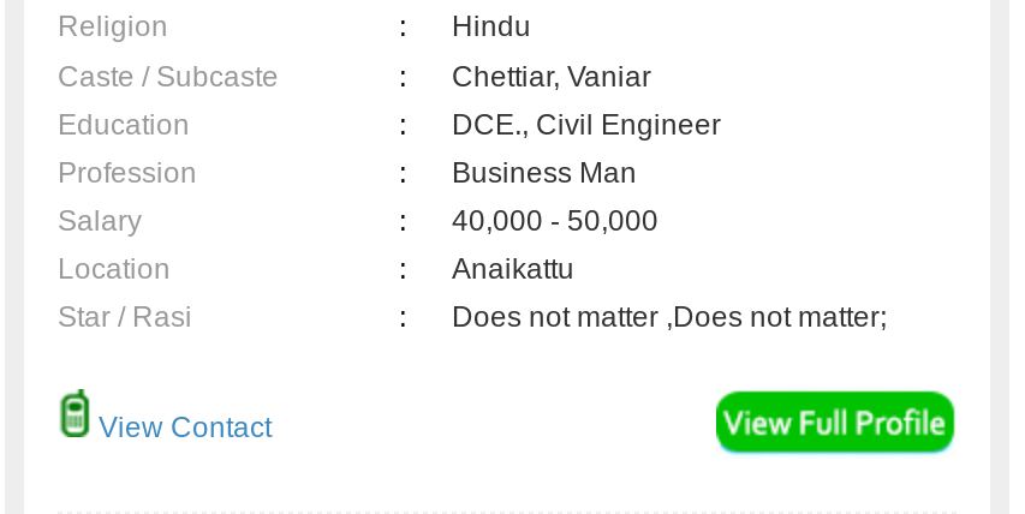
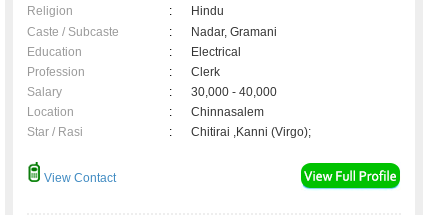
[452,61,651,94] Chettiar, Vaniar -> [191,25,277,39] Nadar, Gramani
[452,109,721,142] DCE., Civil Engineer -> [191,45,241,59] Electrical
[452,157,637,190] Business Man -> [191,65,220,79] Clerk
[452,205,673,239] 40,000 - 50,000 -> [191,85,283,99] 30,000 - 40,000
[452,253,589,287] Anaikattu -> [191,105,270,119] Chinnasalem
[452,301,887,335] Does not matter ,Does not matter; -> [191,125,311,139] Chitirai ,Kanni (Virgo);

